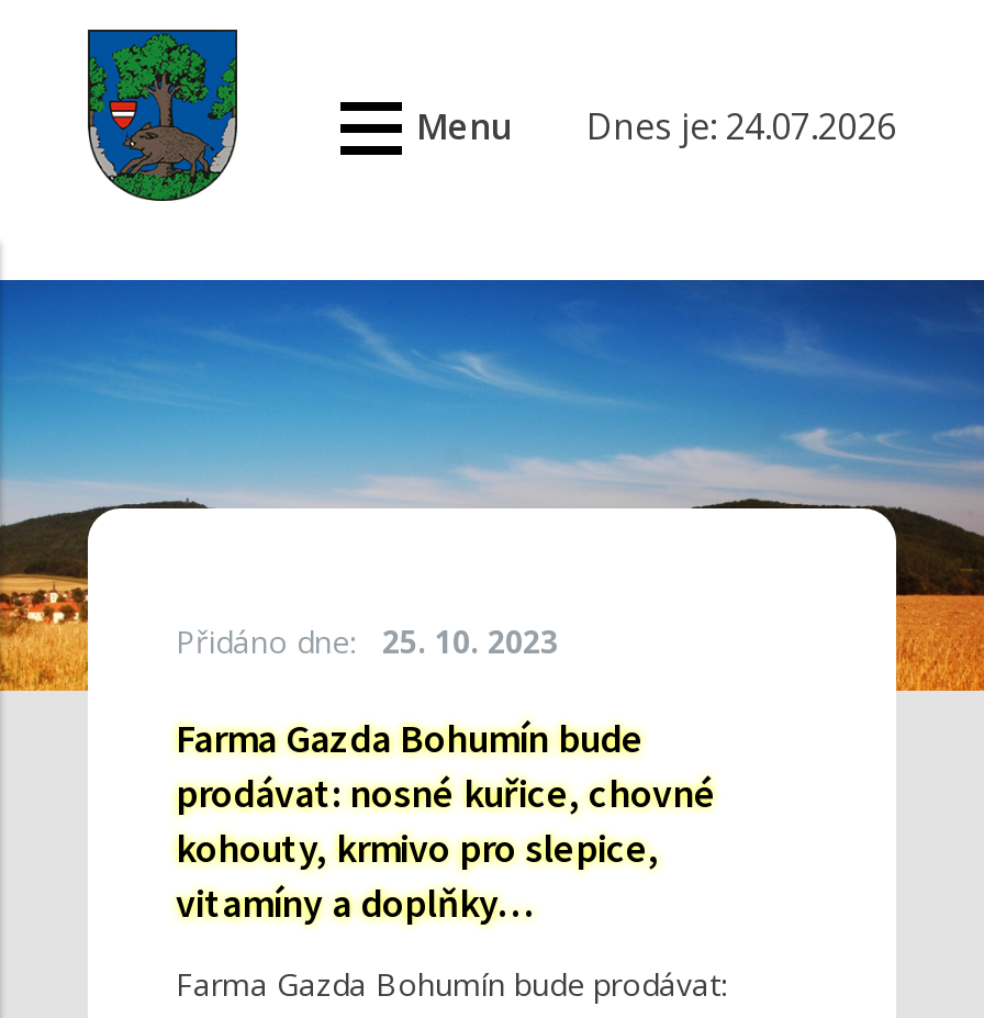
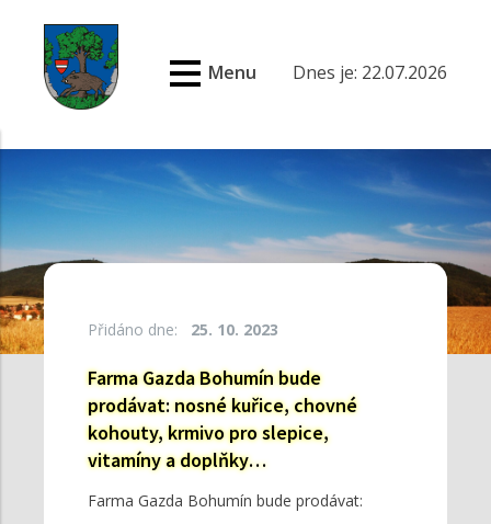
[416,103,896,151] Menu Dnes je: 24.07.2026 -> [208,61,447,85] Menu Dnes je: 22.07.2026

